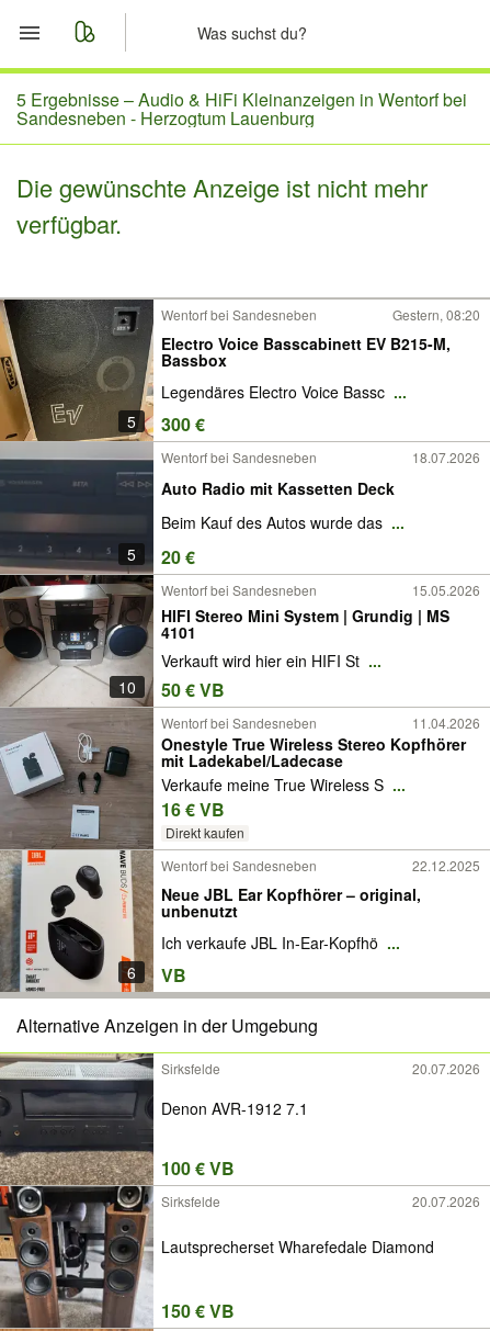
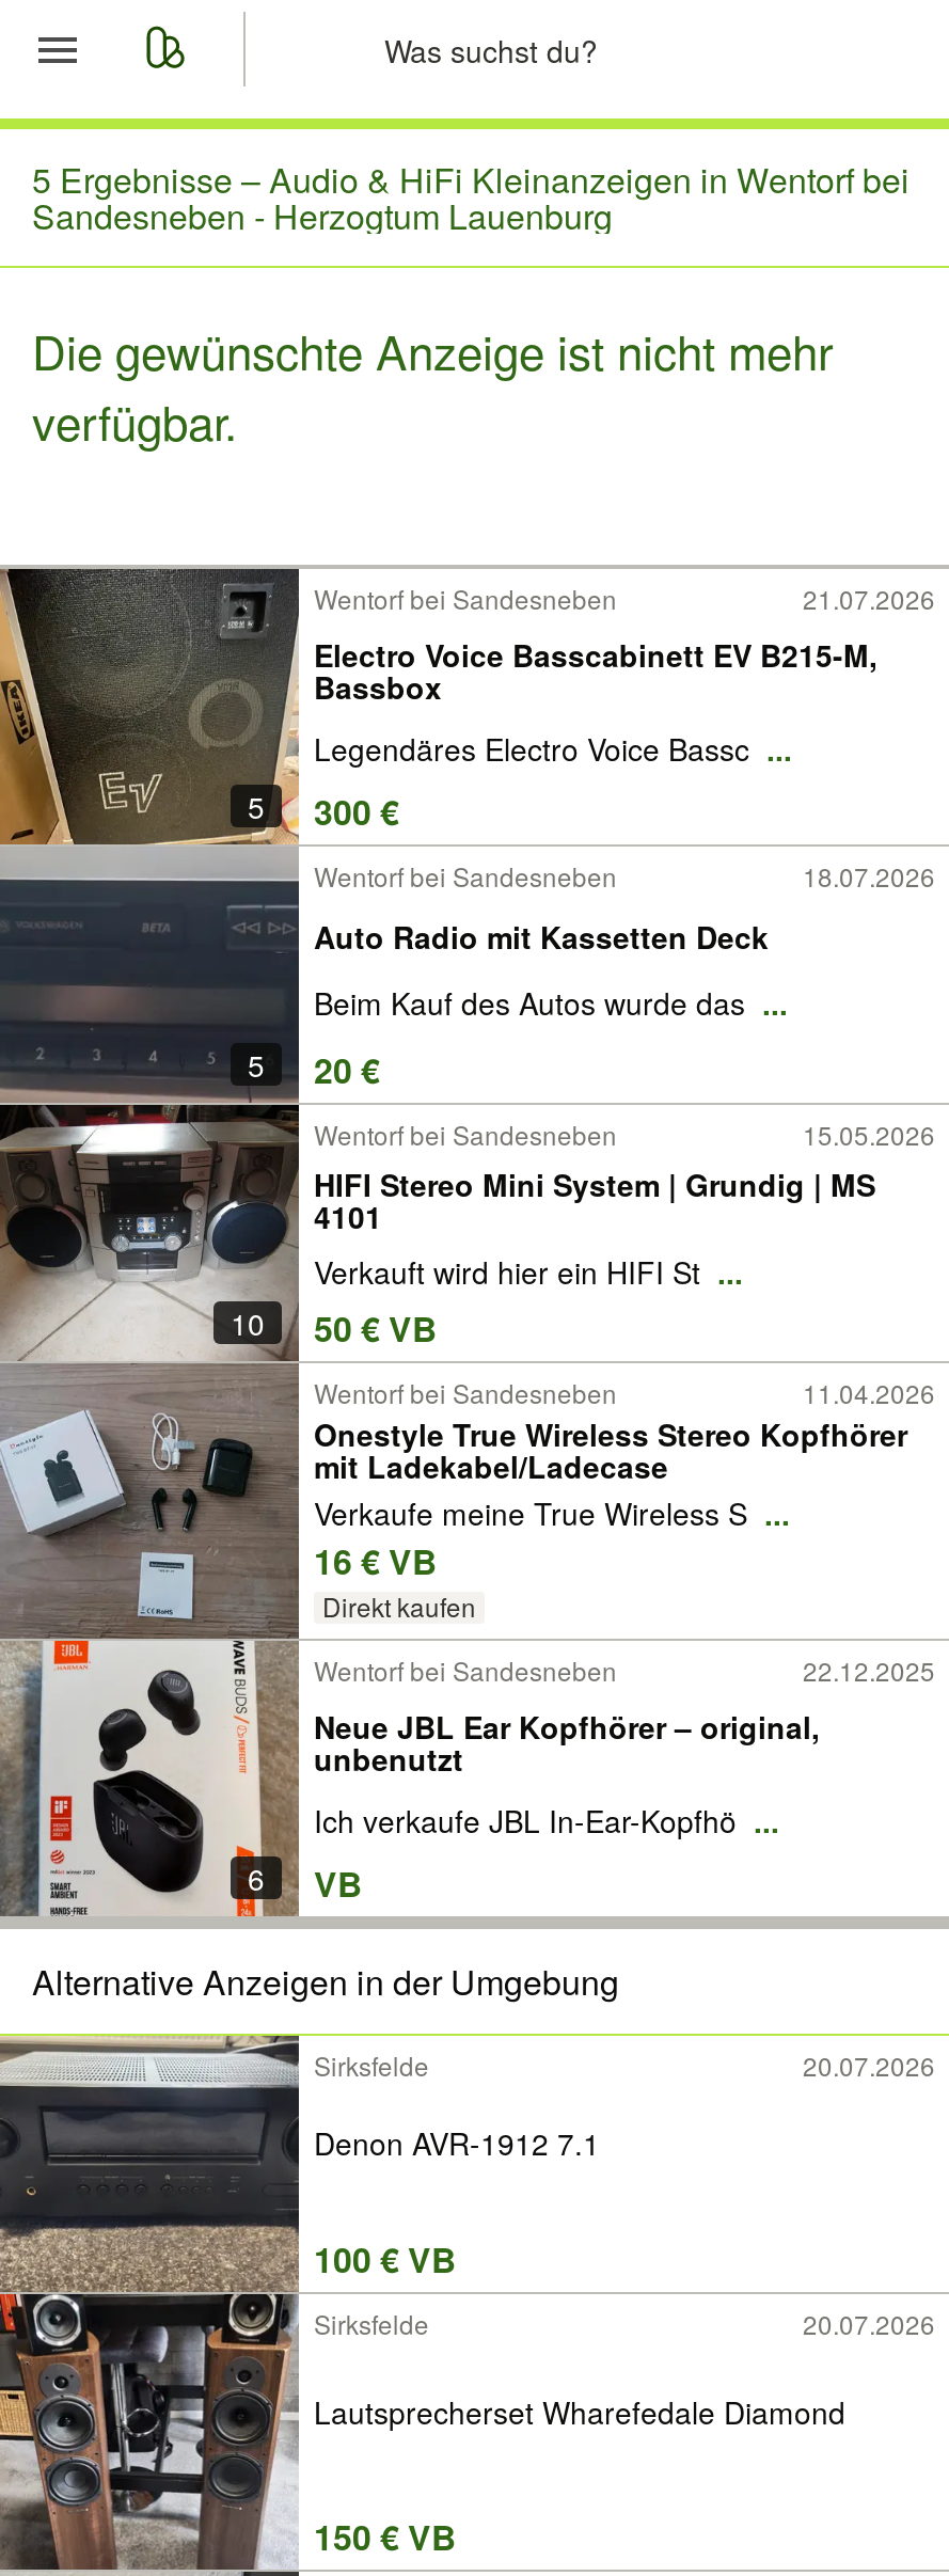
[392,305,480,324] Gestern, 08:20 -> [803,580,935,616] 21.07.2026

